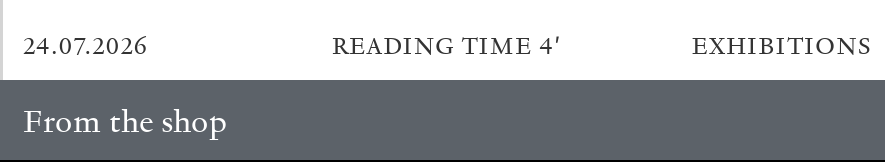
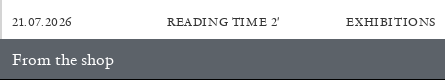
[23,31,562,59] 24.07.2026 | READING TIME 4′ -> [12,15,281,29] 21.07.2026 | READING TIME 2′

